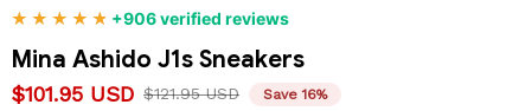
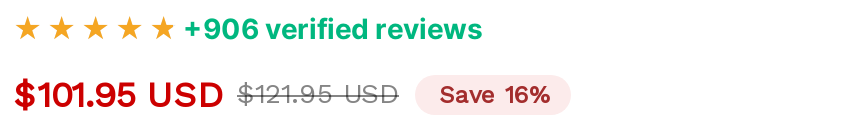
[11,45,305,75] Mina Ashido J1s Sneakers -> none

